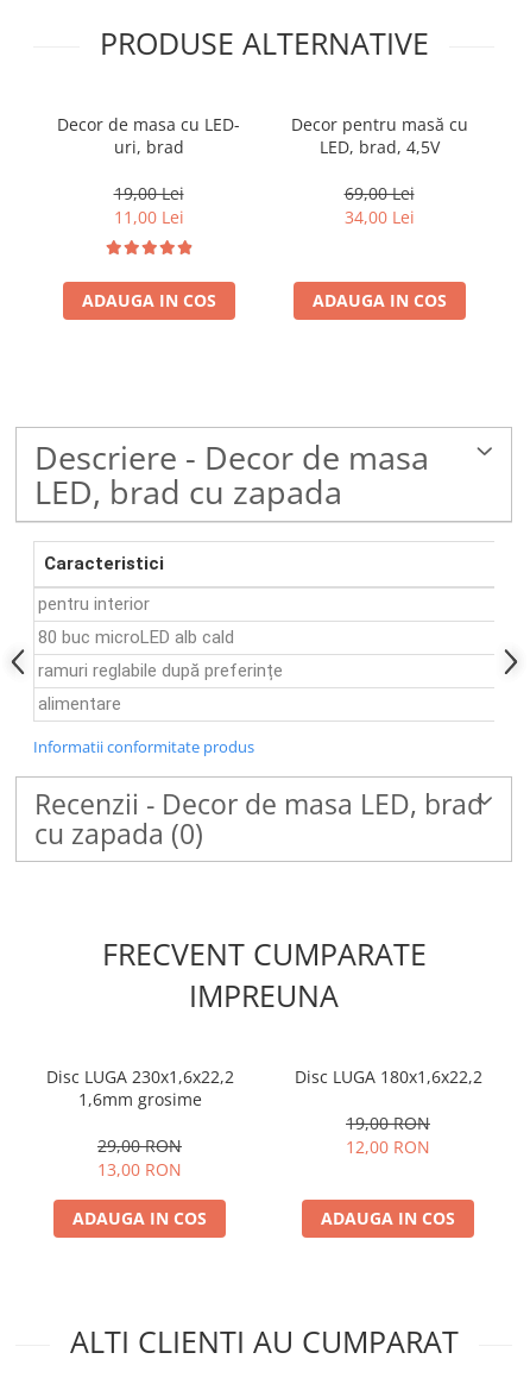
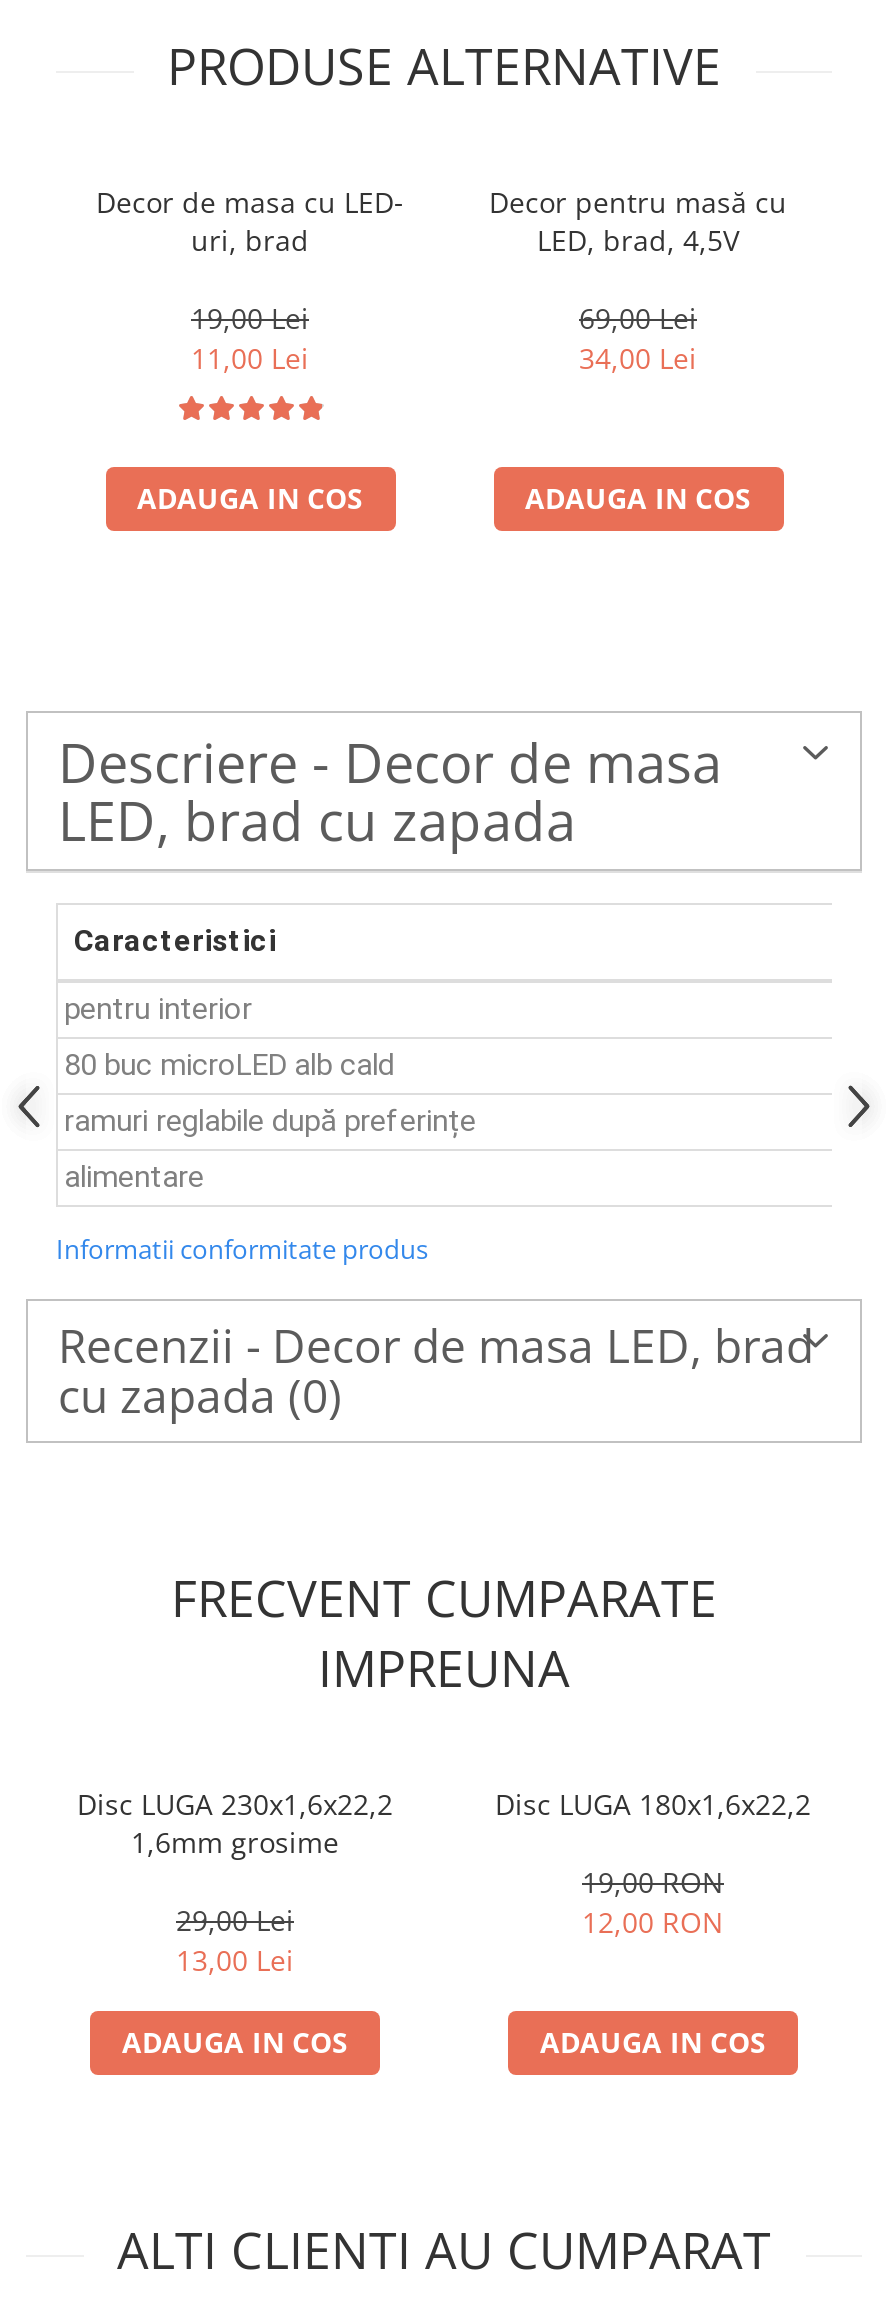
[97,1134,182,1180] 29,00 RON | 13,00 RON -> [176,1900,294,1978] 29,00 Lei | 13,00 Lei

